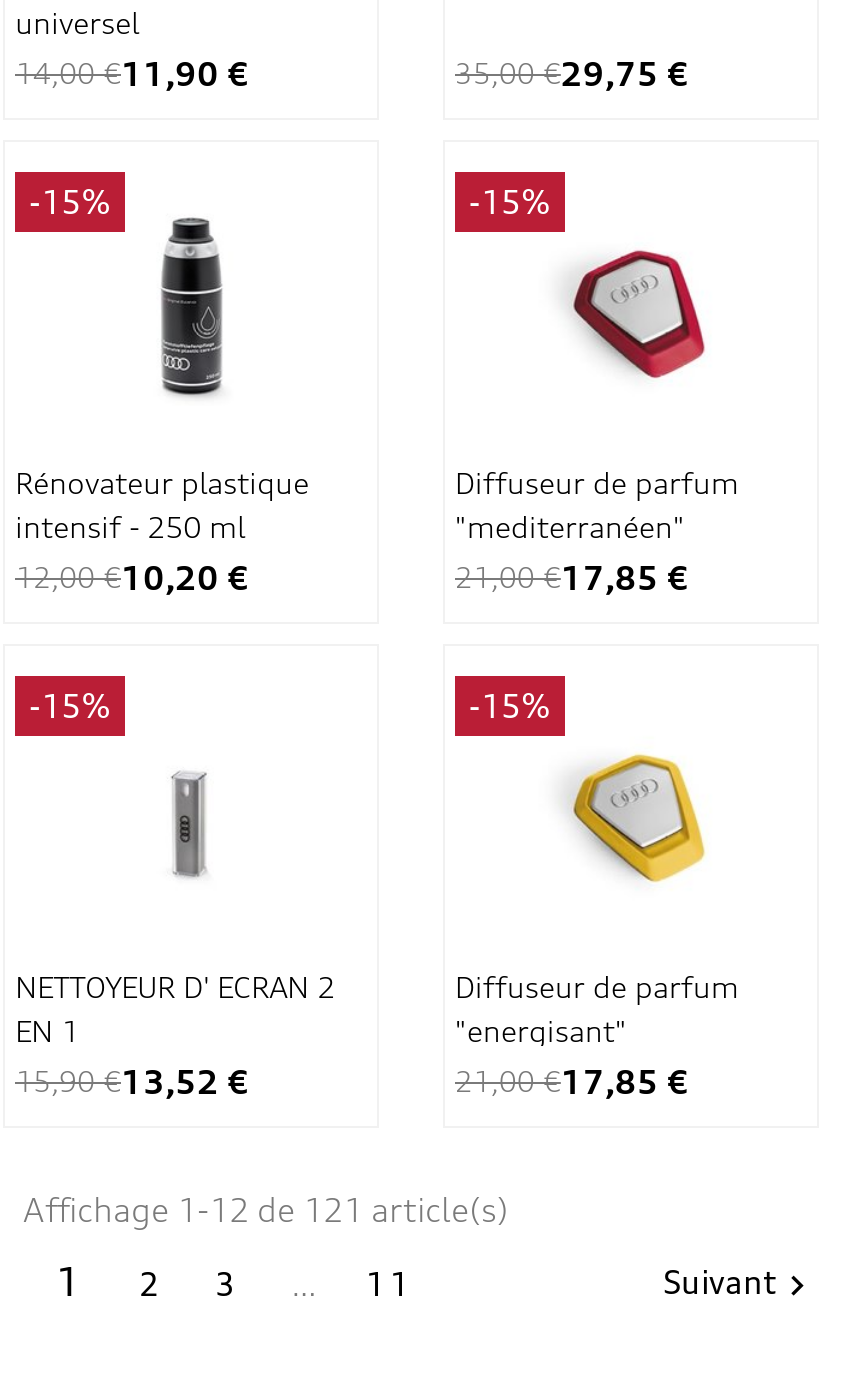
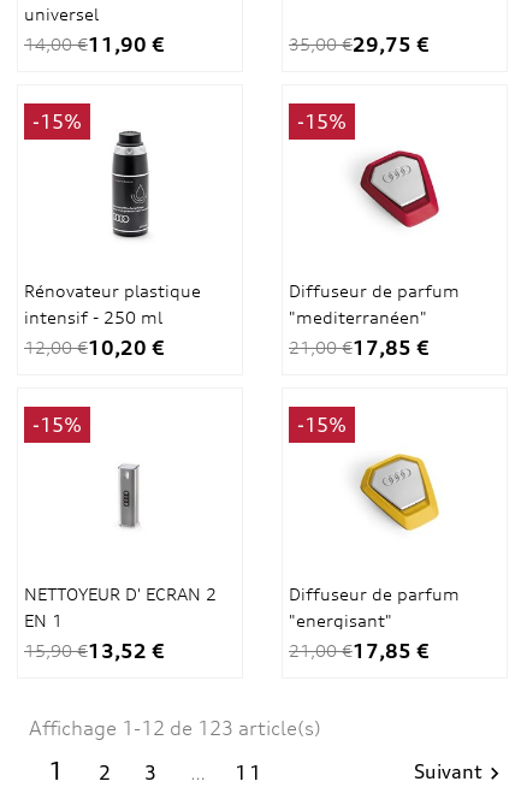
[23,1191,509,1231] Affichage 1-12 de 121 article(s) -> [29,716,321,740] Affichage 1-12 de 123 article(s)

